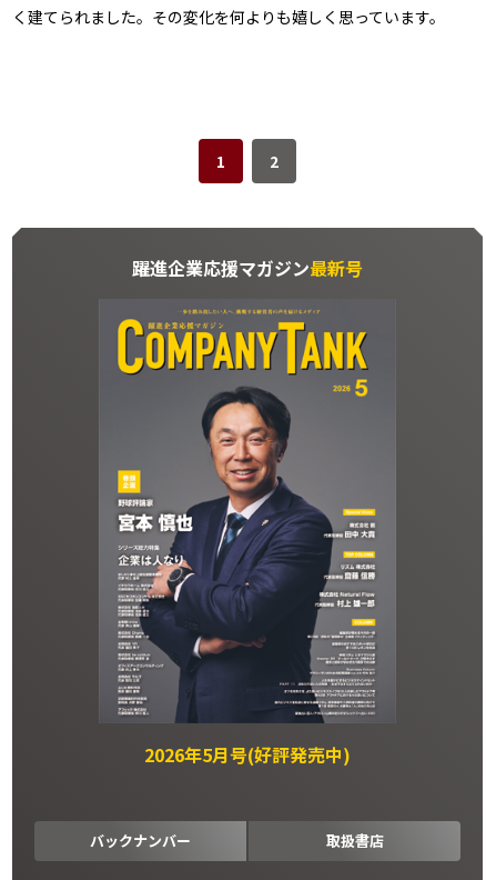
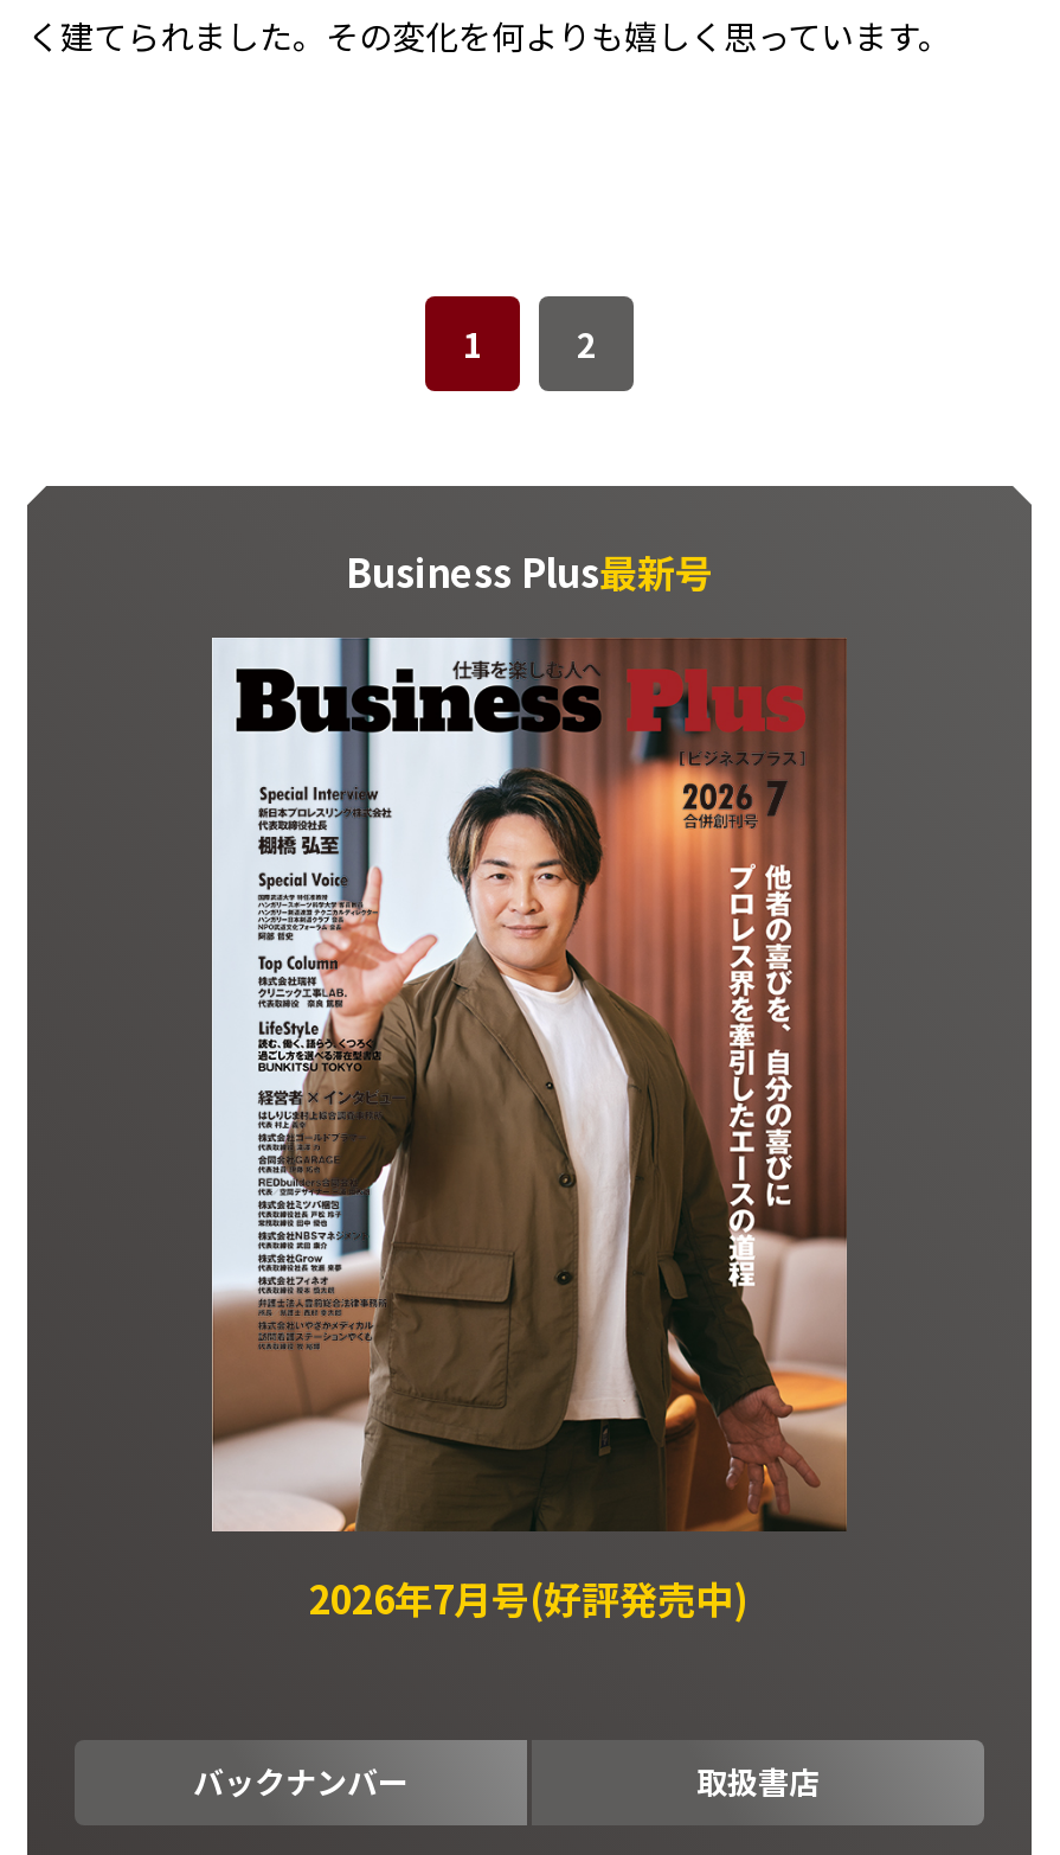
[132,254,363,281] 躍進企業応援マガジン最新号 -> [346,542,713,599] Business Plus最新号
[99,303,396,767] [image] | 2026年5月号(好評発売中) -> [210,635,849,1627] [image] | 2026年7月号(好評発売中)

